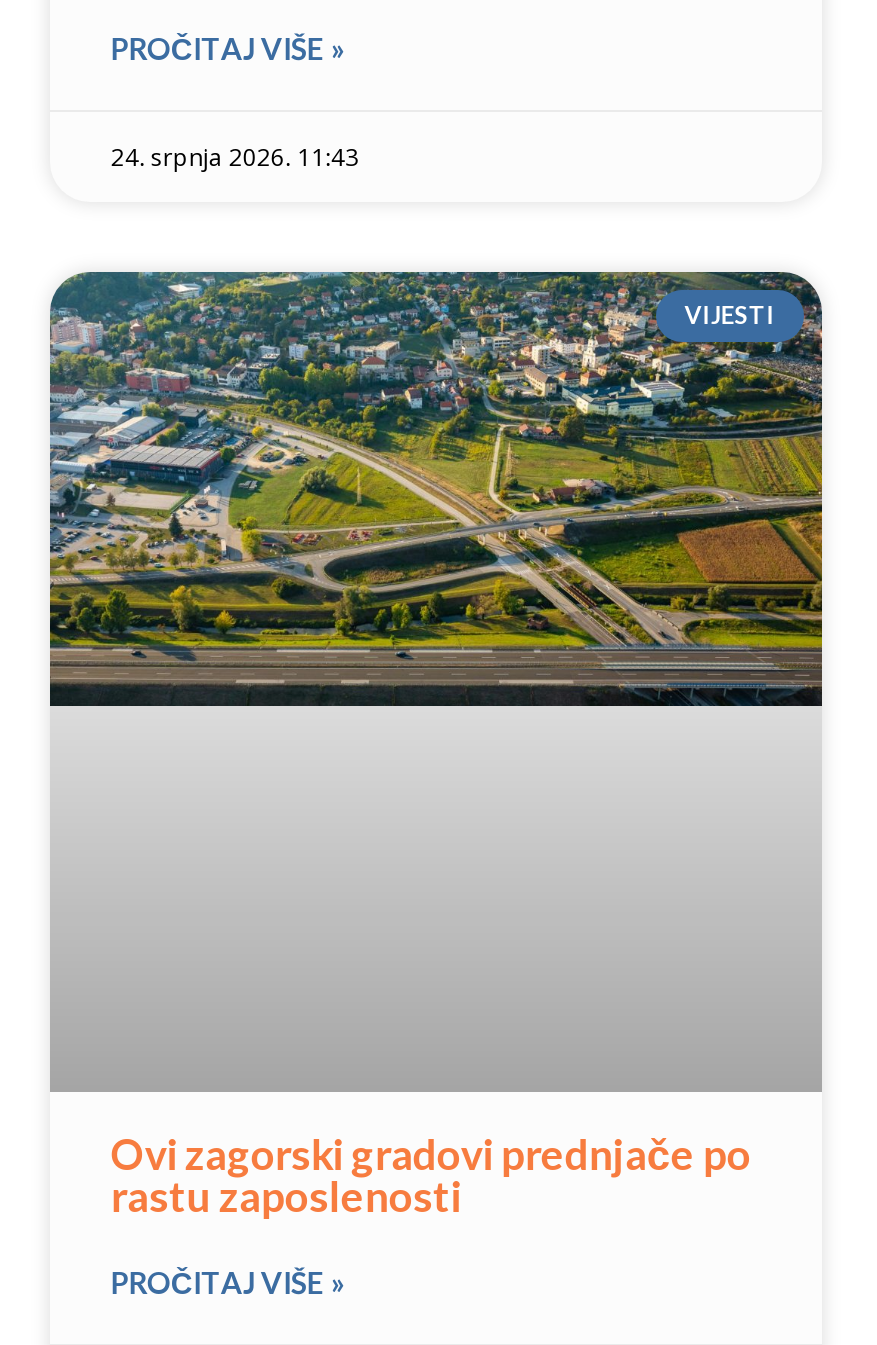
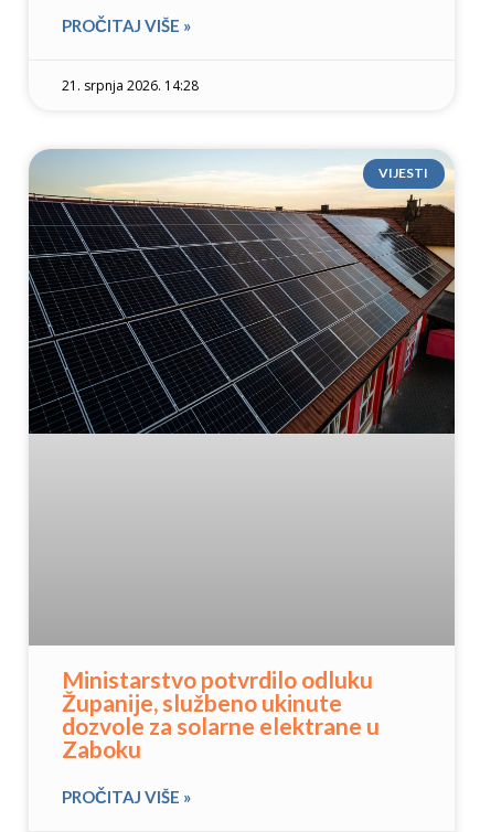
[111,139,359,173] 24. srpnja 2026. 11:43 -> [62,76,199,95] 21. srpnja 2026. 14:28
[48,269,824,707] [image] -> [28,150,456,435] [image]
[111,1127,751,1219] Ovi zagorski gradovi prednjače po | rastu zaposlenosti -> [62,666,380,763] Ministarstvo potvrdilo odluku | Županije, službeno ukinute | dozvole za solarne elektrane u | Zaboku

